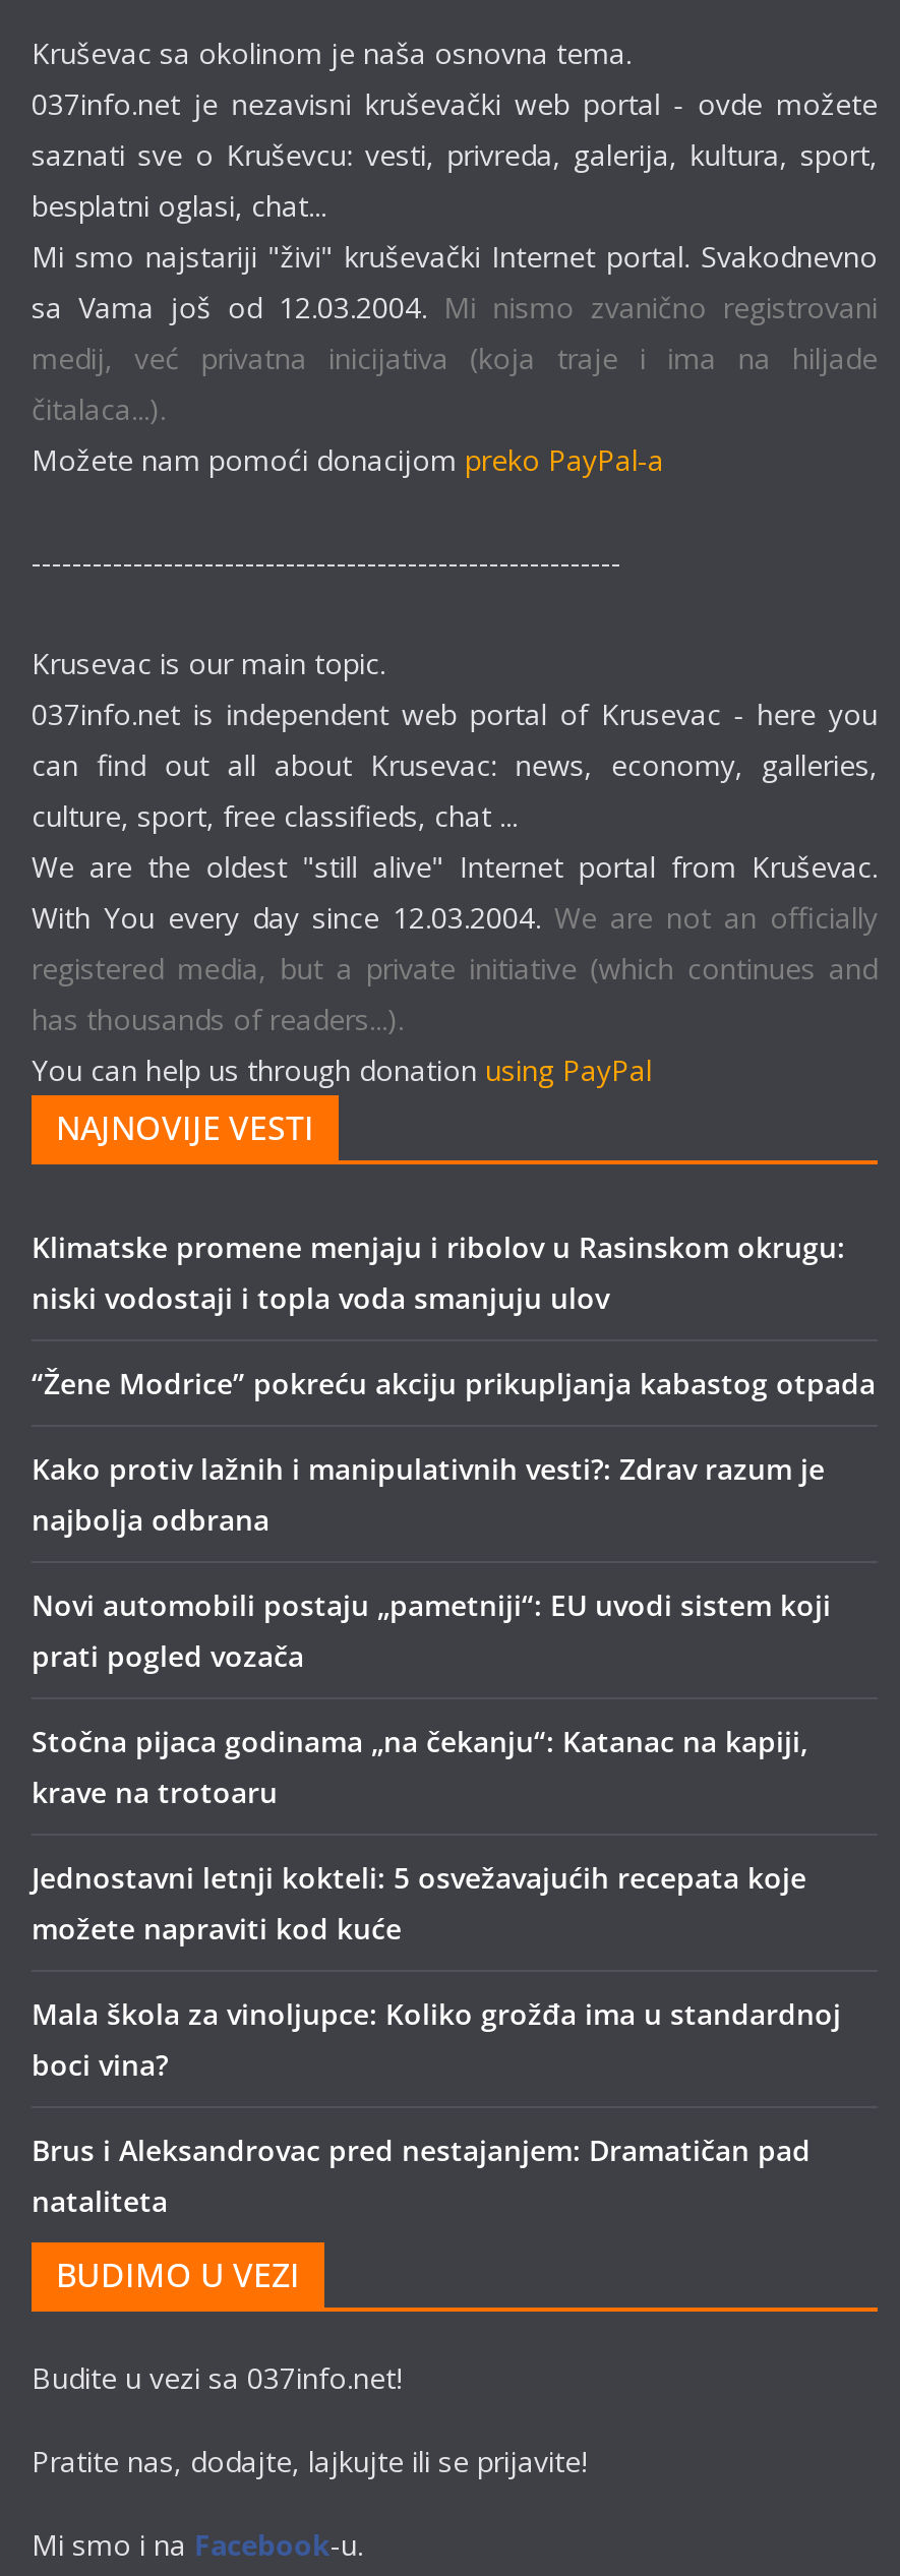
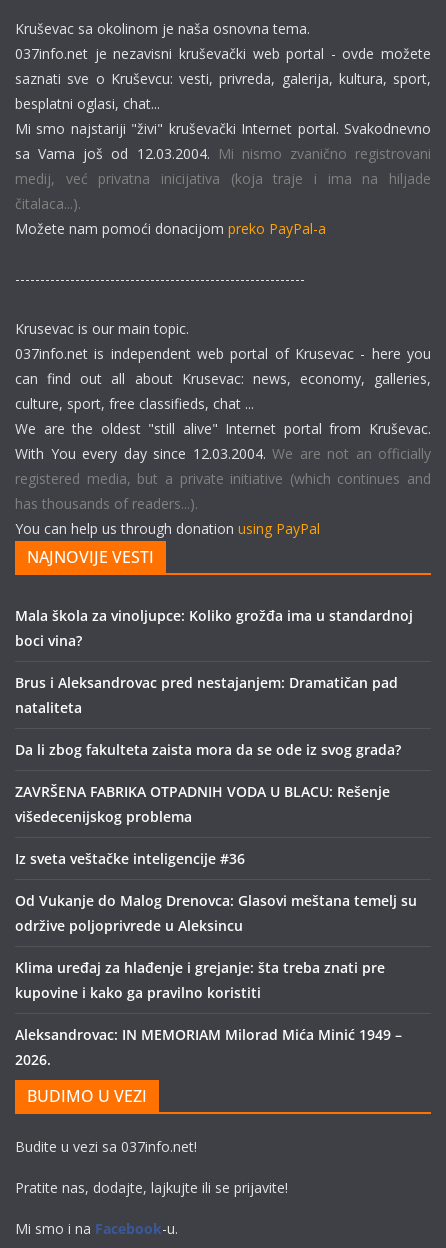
[32,1228,876,1948] Klimatske promene menjaju i ribolov u Rasinskom okrugu: | niski vodostaji i topla voda smanjuju ulov | “Žene Modrice” pokreću akciju prikupljanja kabastog otpada | Kako protiv lažnih i manipulativnih vesti?: Zdrav razum je | najbolja odbrana | Novi automobili postaju „pametniji“: EU uvodi sistem koji | prati pogled vozača | Stočna pijaca godinama „na čekanju“: Katanac na kapiji, | krave na trotoaru | Jednostavni letnji kokteli: 5 osvežavajućih recepata koje | možete napraviti kod kuće -> none
moved [32,1995,841,2220] -> [15,606,413,717]: Mala škola za vinoljupce: Koliko grožđa ima u standardnoj | boci vina? | Brus i Aleksandrovac pred nestajanjem: Dramatičan pad | nataliteta
none -> [15,740,417,1069] Da li zbog fakulteta zaista mora da se ode iz svog grada? | ZAVRŠENA FABRIKA OTPADNIH VODA U BLACU: Rešenje | višedecenijskog problema | Iz sveta veštačke inteligencije #36 | Od Vukanje do Malog Drenovca: Glasovi meštana temelj su | održive poljoprivrede u Aleksincu | Klima uređaj za hlađenje i grejanje: šta treba znati pre | kupovine i kako ga pravilno koristiti | Aleksandrovac: IN MEMORIAM Milorad Mića Minić 1949 – | 2026.

